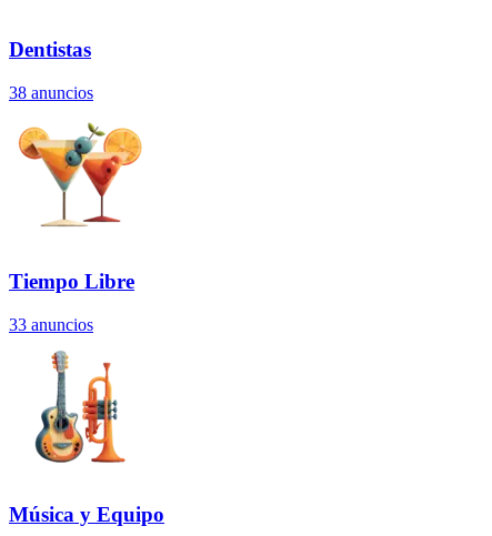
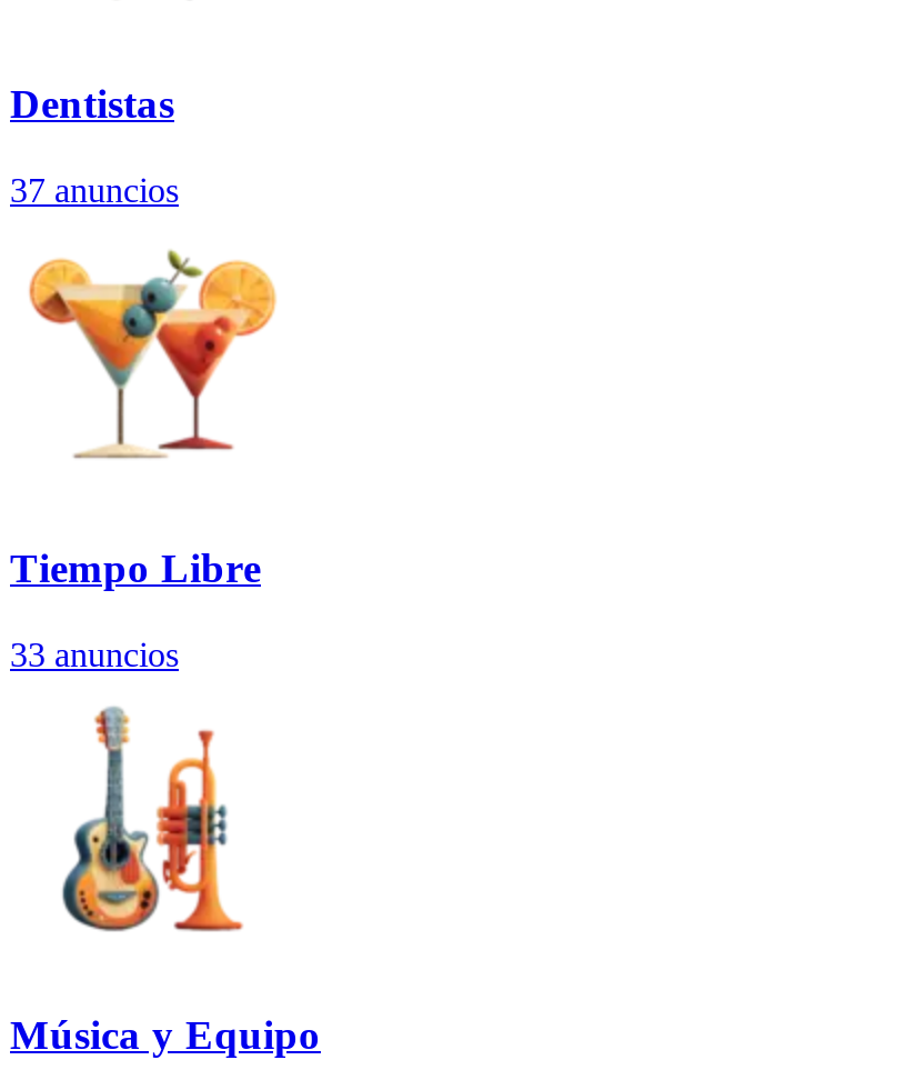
[9,83,93,102] 38 anuncios -> [10,171,179,208] 37 anuncios

